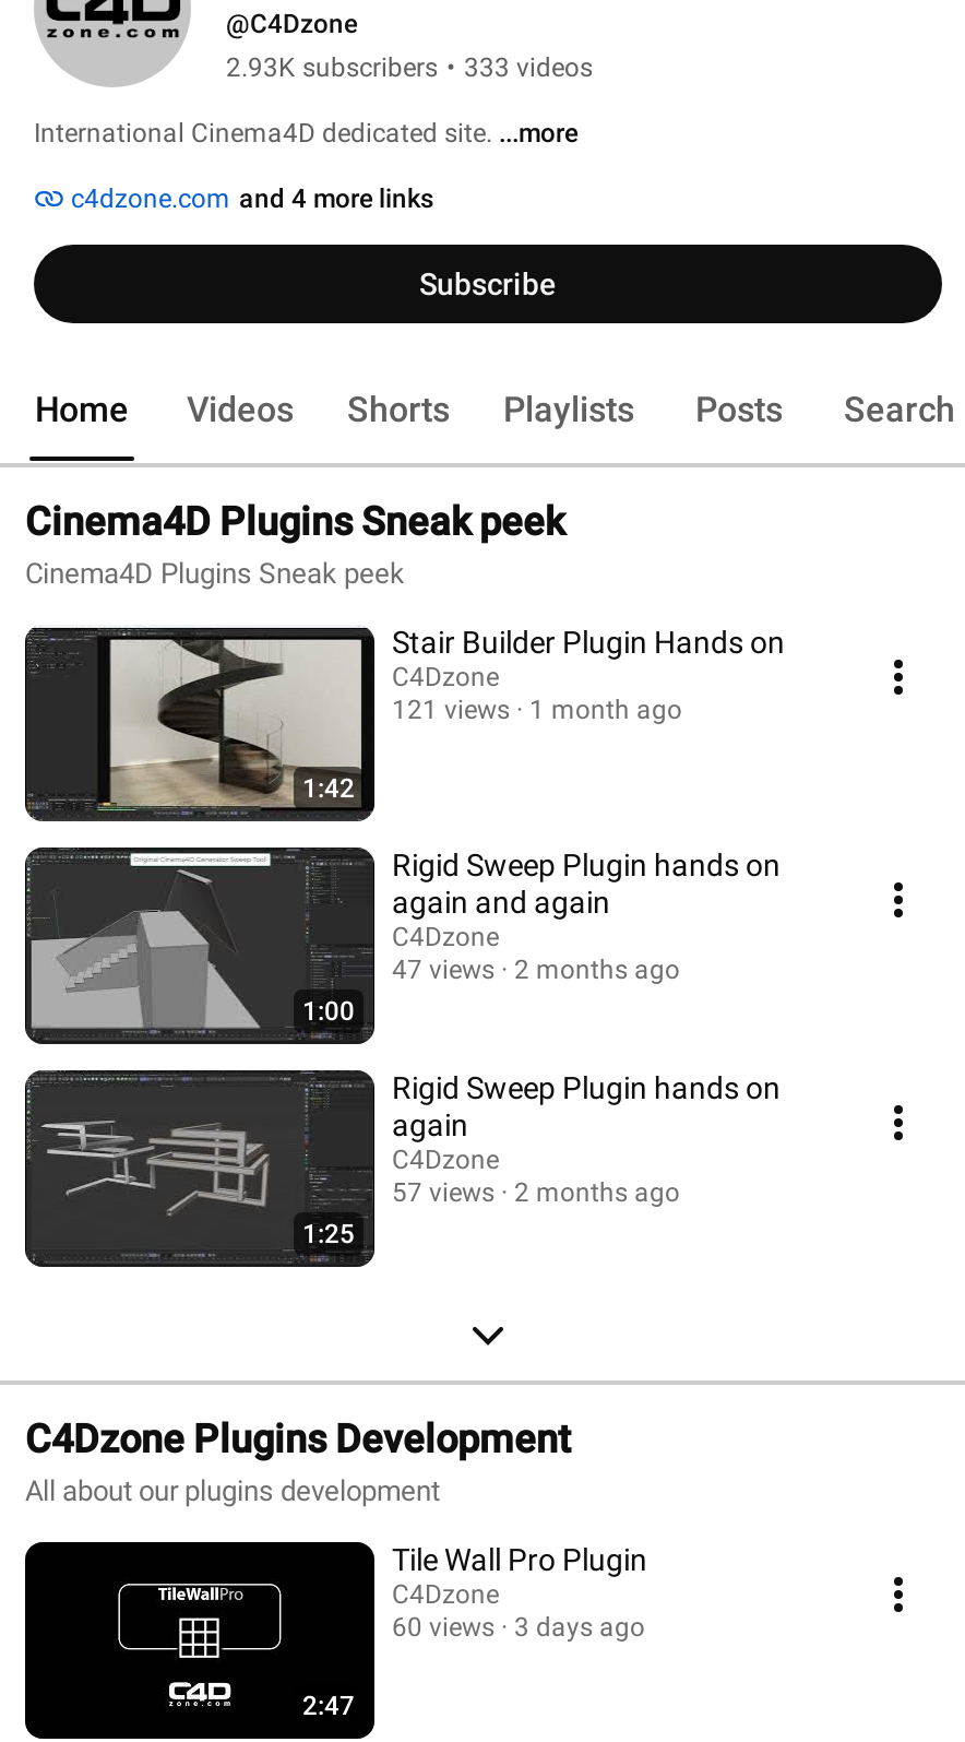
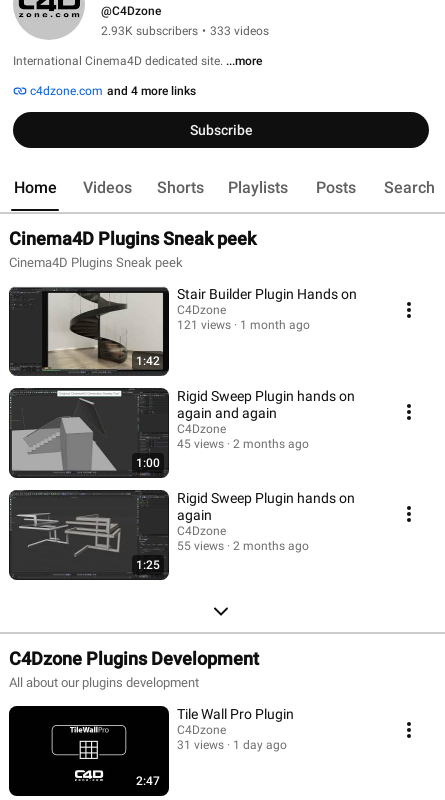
[392,955,680,985] 47 views 2 months ago -> [177,437,309,451] 45 views 2 months ago
[392,1177,680,1208] 57 views 2 months ago -> [177,539,309,553] 55 views 2 months ago
[392,1612,495,1643] 60 views -> [177,738,224,752] 31 views
[514,1612,645,1643] 3 days ago -> [233,738,287,752] 1 day ago

